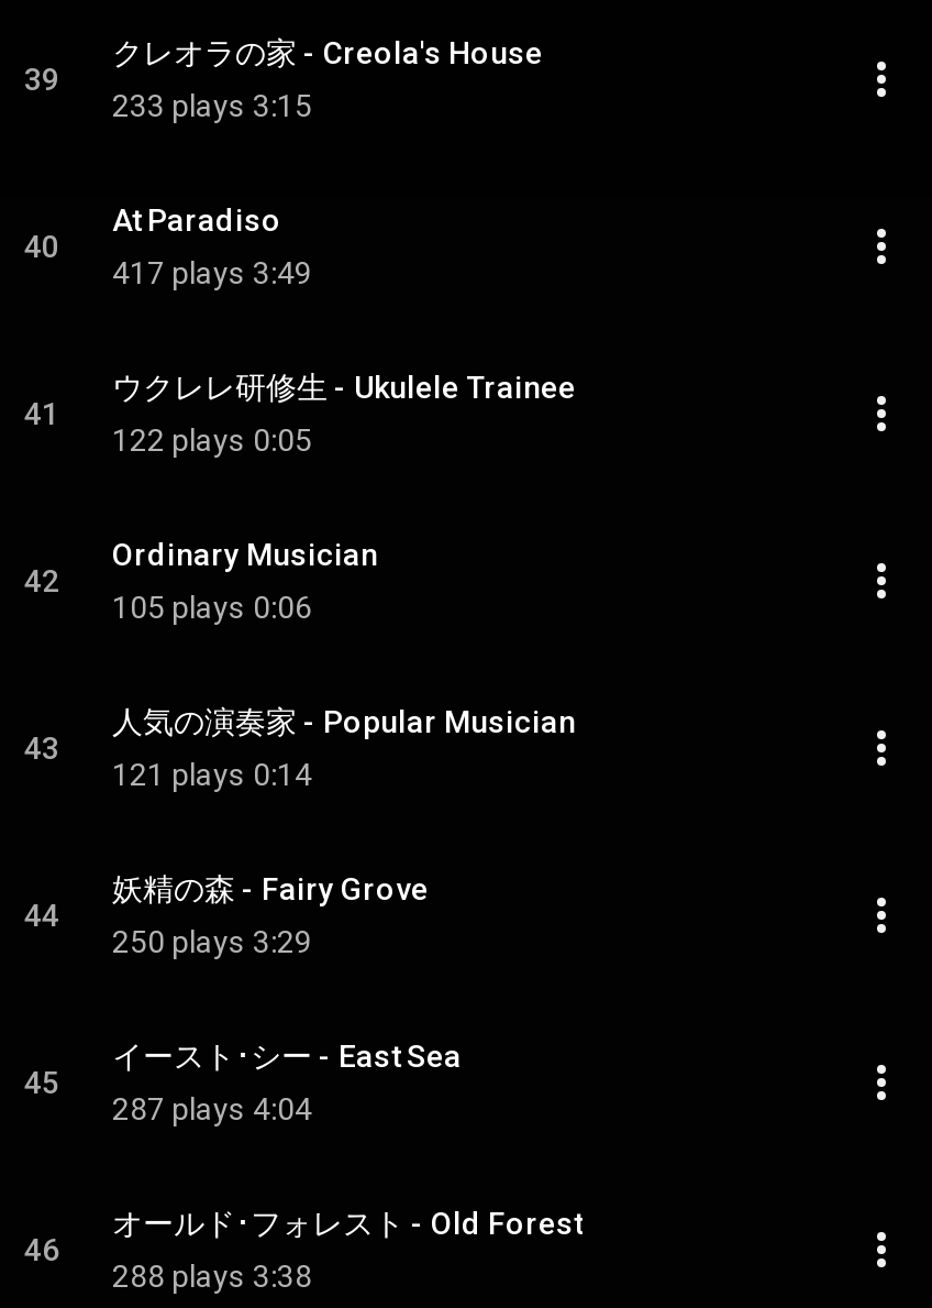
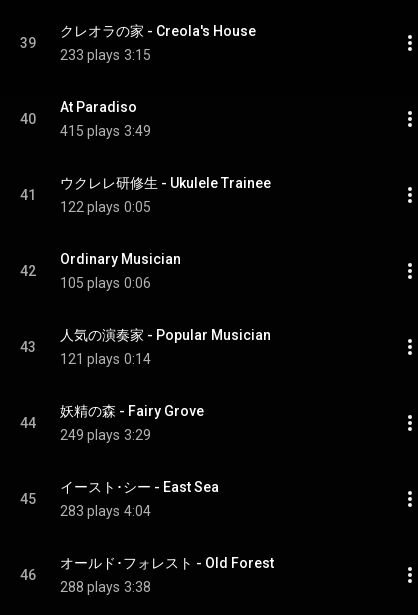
[112,255,312,290] 417 plays 3:49 -> [60,123,151,139] 415 plays 3:49
[112,924,312,959] 250 plays 3:29 -> [60,427,151,443] 249 plays 3:29
[112,1091,312,1126] 287 plays 4:04 -> [60,503,151,519] 283 plays 4:04

